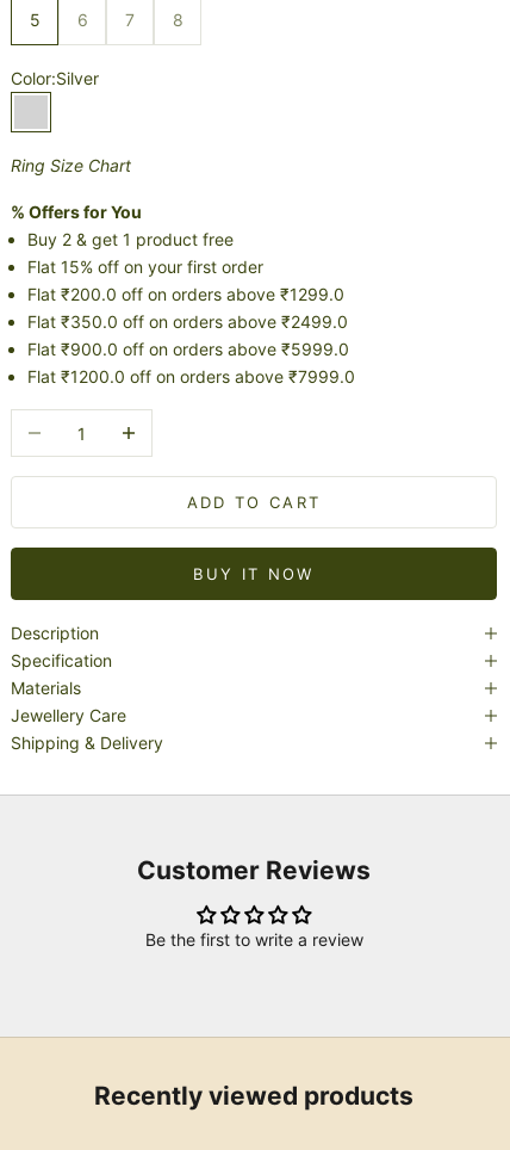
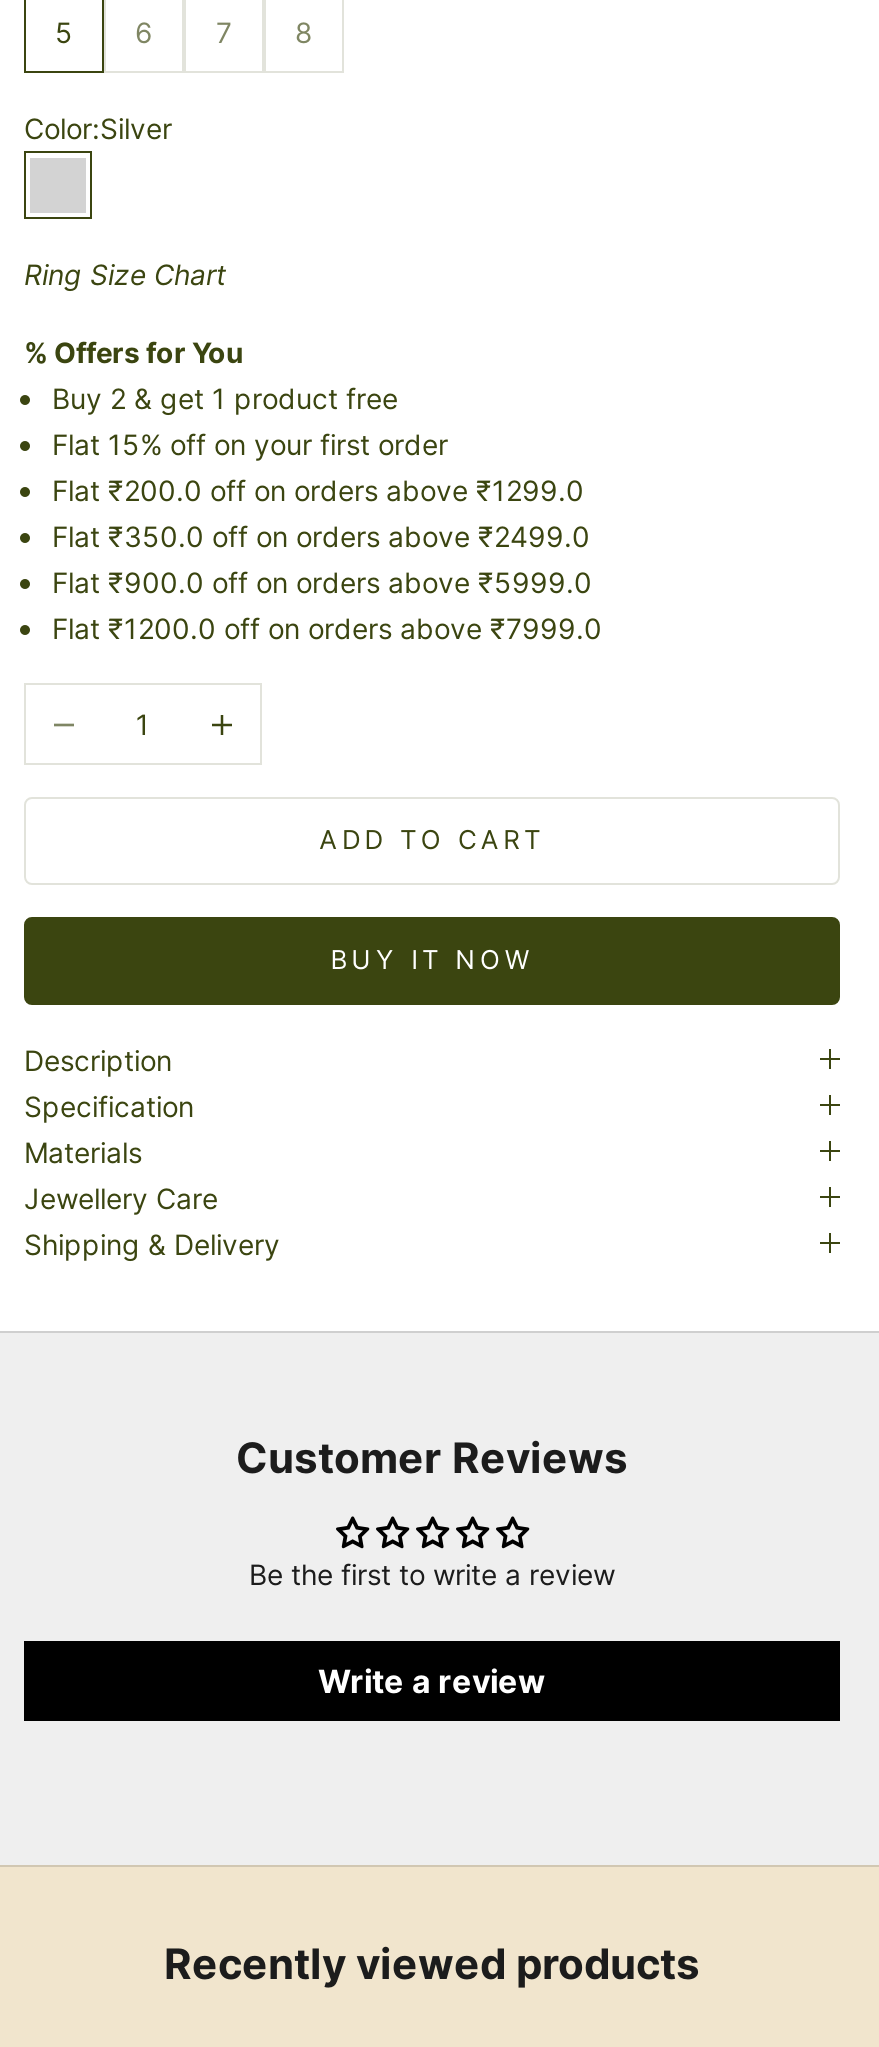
none -> [318,1660,546,1700] Write a review

